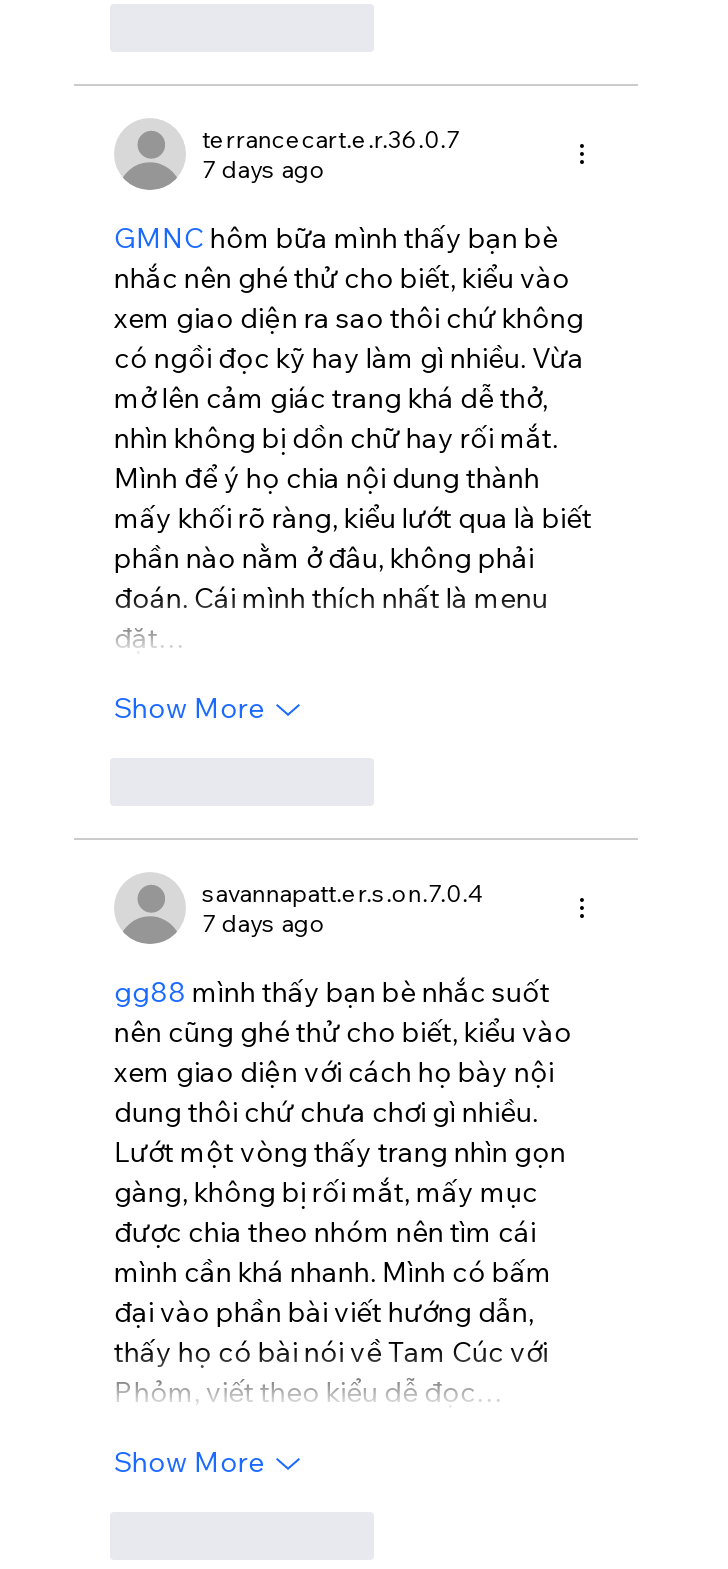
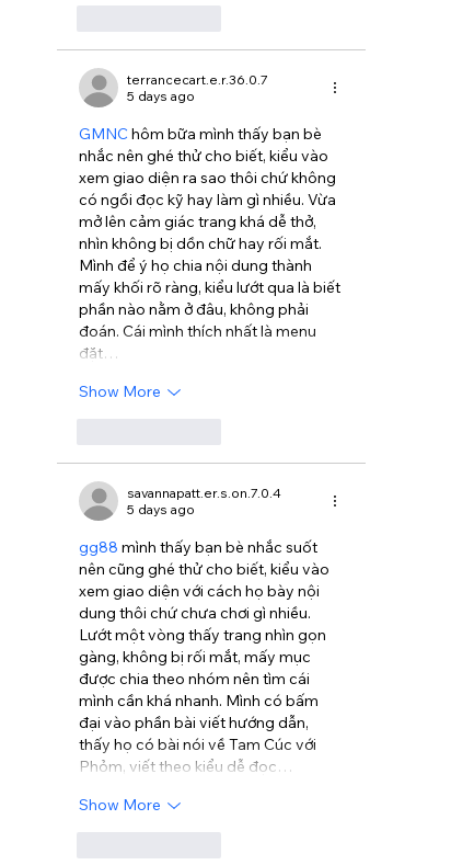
[202,154,326,184] 7 days ago -> [127,88,195,104] 5 days ago
[202,908,326,938] 7 days ago -> [127,501,195,517] 5 days ago

